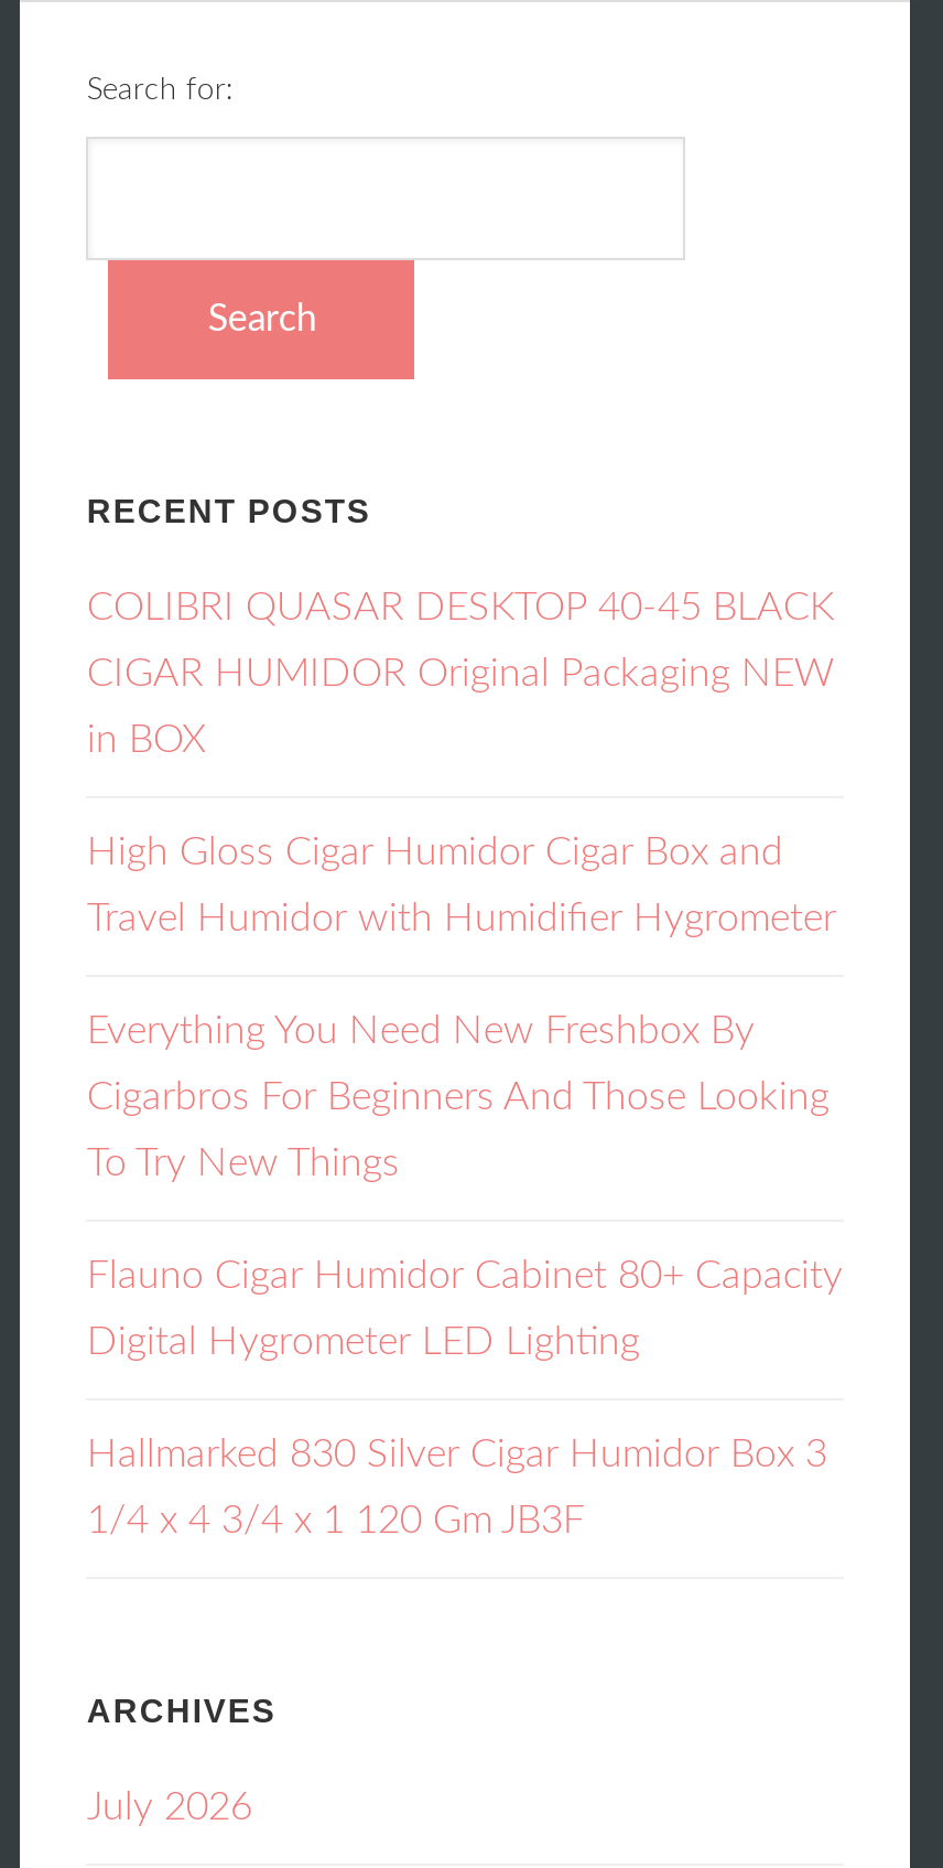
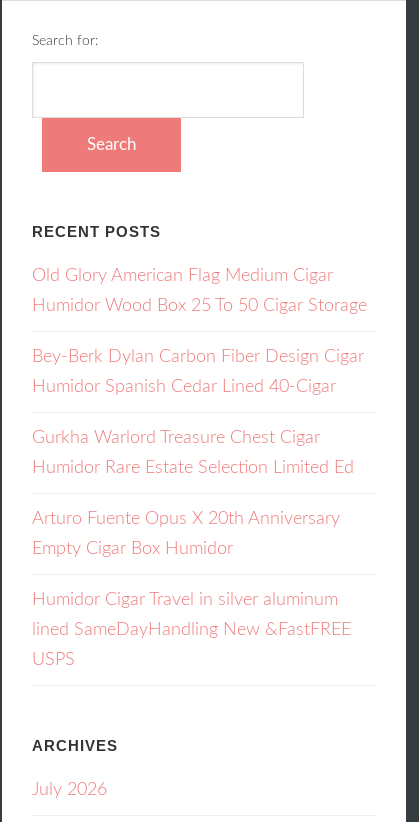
[87,590,843,1542] COLIBRI QUASAR DESKTOP 40-45 BLACK | CIGAR HUMIDOR Original Packaging NEW | in BOX | High Gloss Cigar Humidor Cigar Box and | Travel Humidor with Humidifier Hygrometer | Everything You Need New Freshbox By | Cigarbros For Beginners And Those Looking | To Try New Things | Flauno Cigar Humidor Cabinet 80+ Capacity | Digital Hygrometer LED Lighting | Hallmarked 830 Silver Cigar Humidor Box 3 | 1/4 x 4 3/4 x 1 120 Gm JB3F -> [32,267,367,669] Old Glory American Flag Medium Cigar | Humidor Wood Box 25 To 50 Cigar Storage | Bey-Berk Dylan Carbon Fiber Design Cigar | Humidor Spanish Cedar Lined 40-Cigar | Gurkha Warlord Treasure Chest Cigar | Humidor Rare Estate Selection Limited Ed | Arturo Fuente Opus X 20th Anniversary | Empty Cigar Box Humidor | Humidor Cigar Travel in silver aluminum | lined SameDayHandling New &FastFREE | USPS

